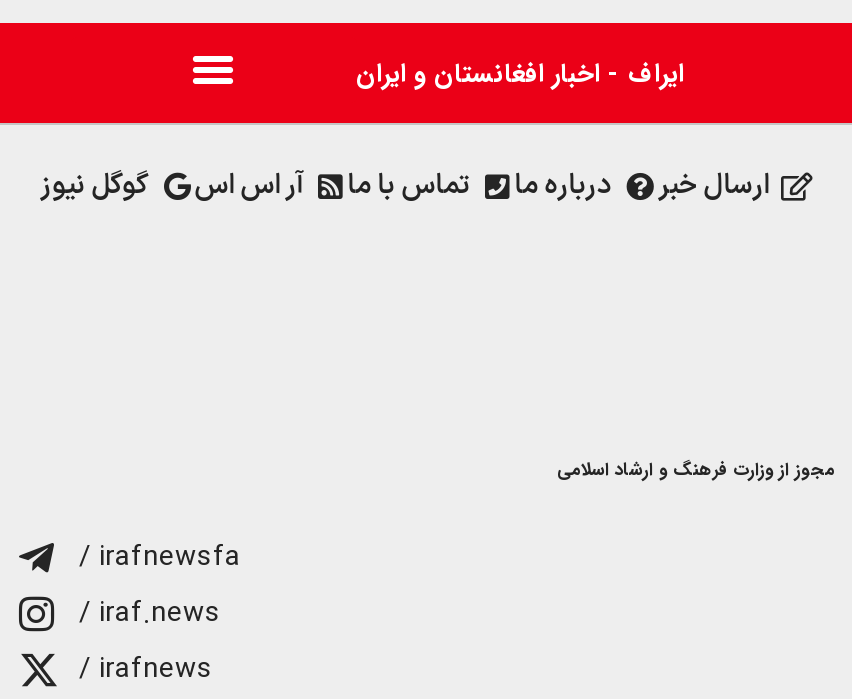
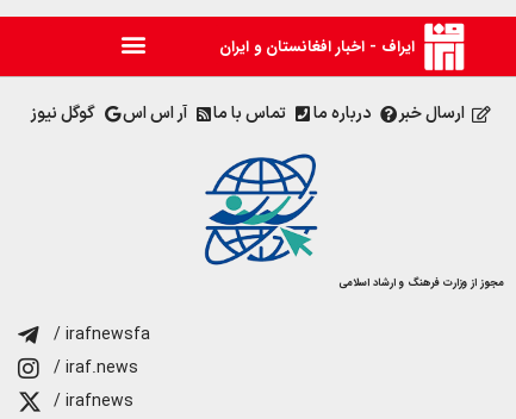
none -> [423,21,466,71] [image]
none -> [204,152,318,267] [image]

